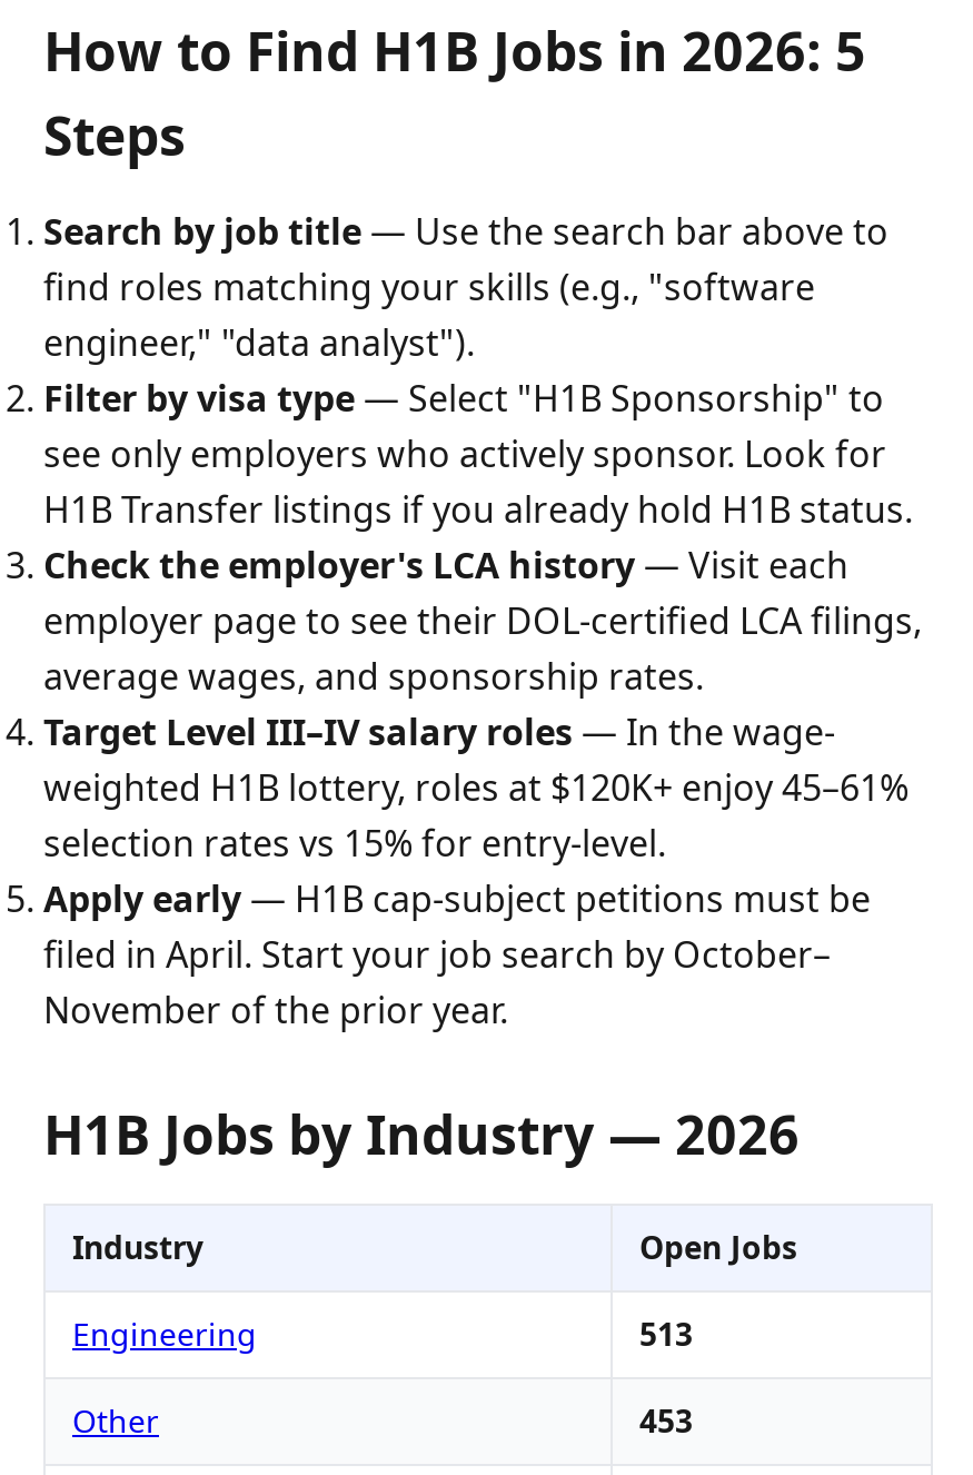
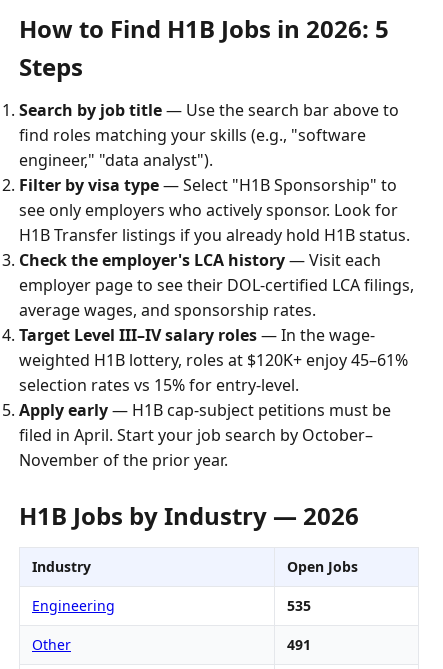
[639,1313,693,1355] 513 -> [287,596,311,615] 535
[639,1399,693,1442] 453 -> [287,635,311,654] 491

